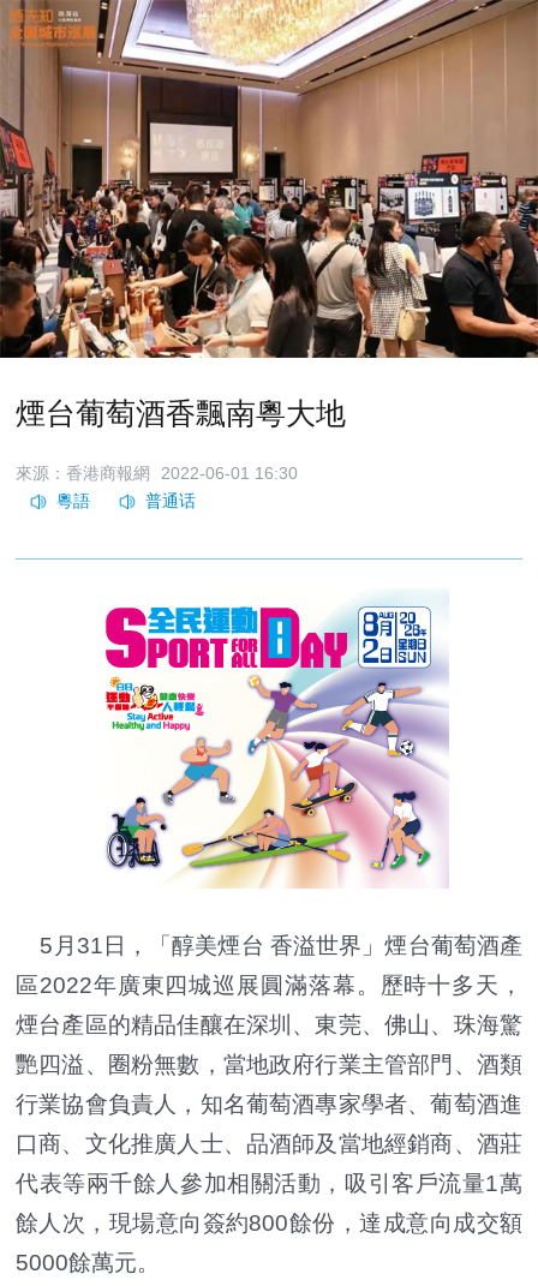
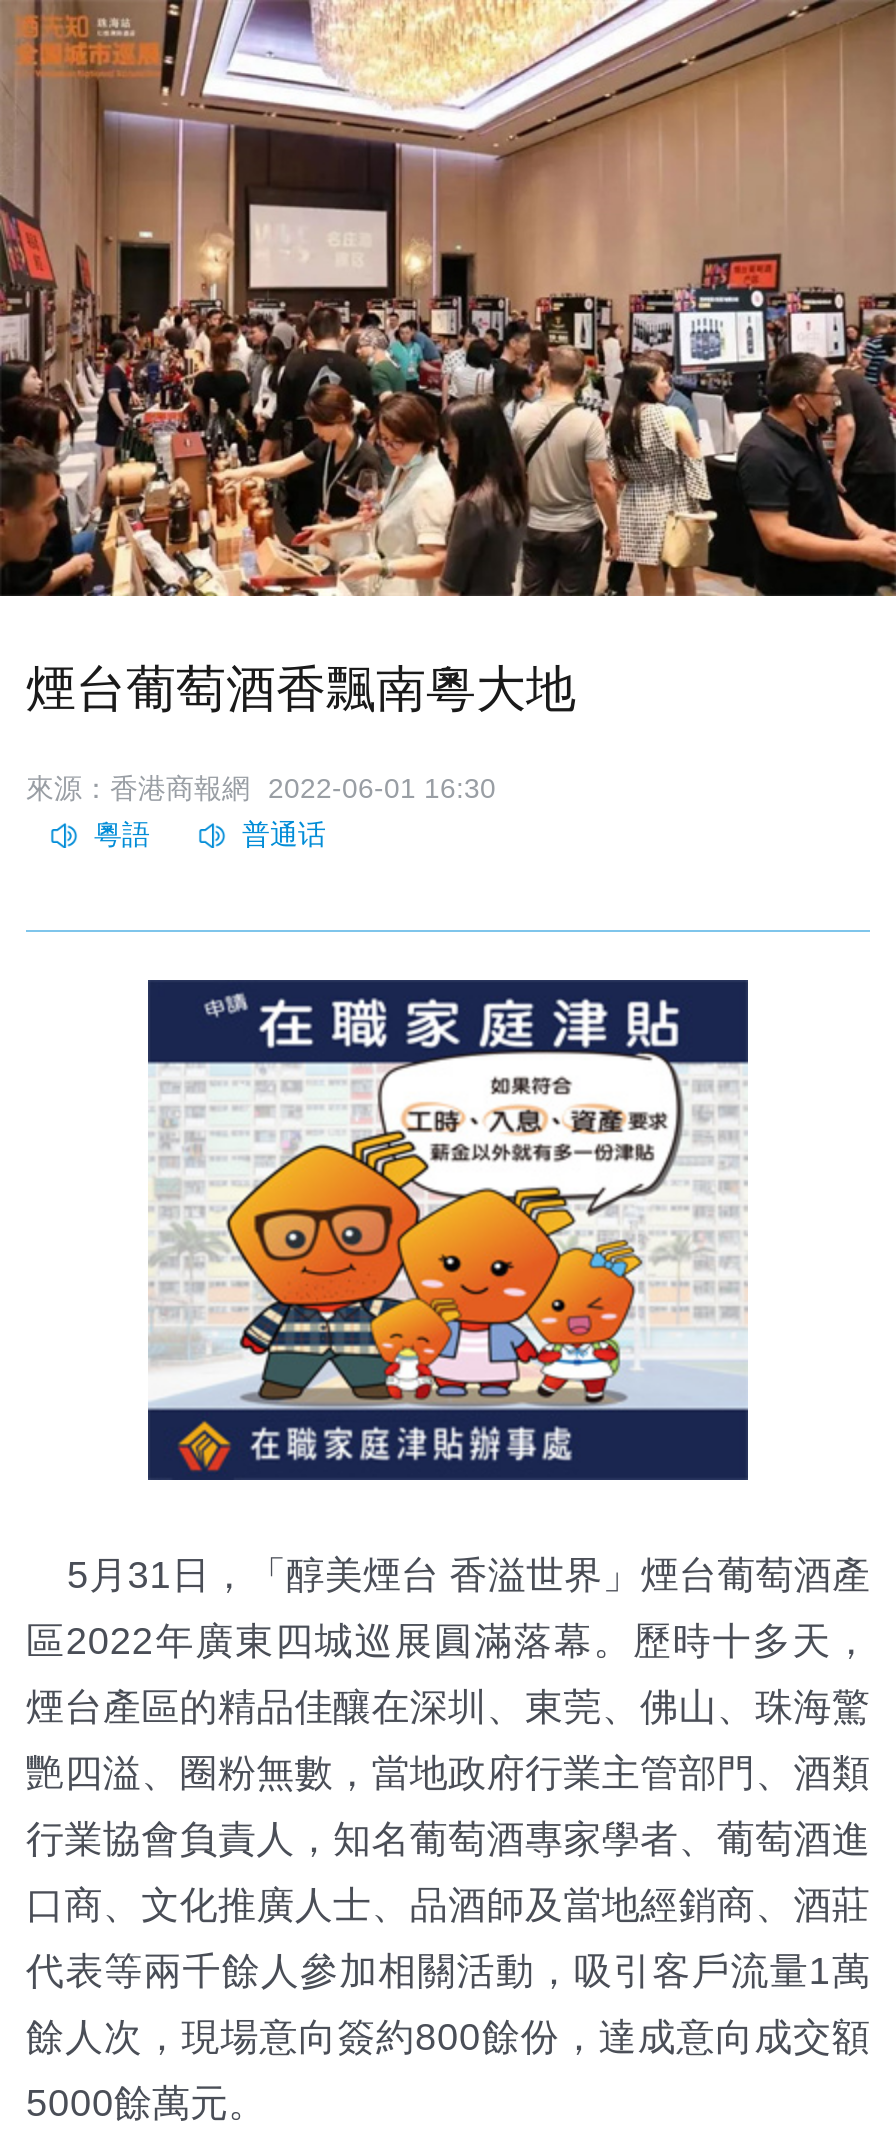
[89,588,449,889] [image] -> [146,978,750,1482] [image]

